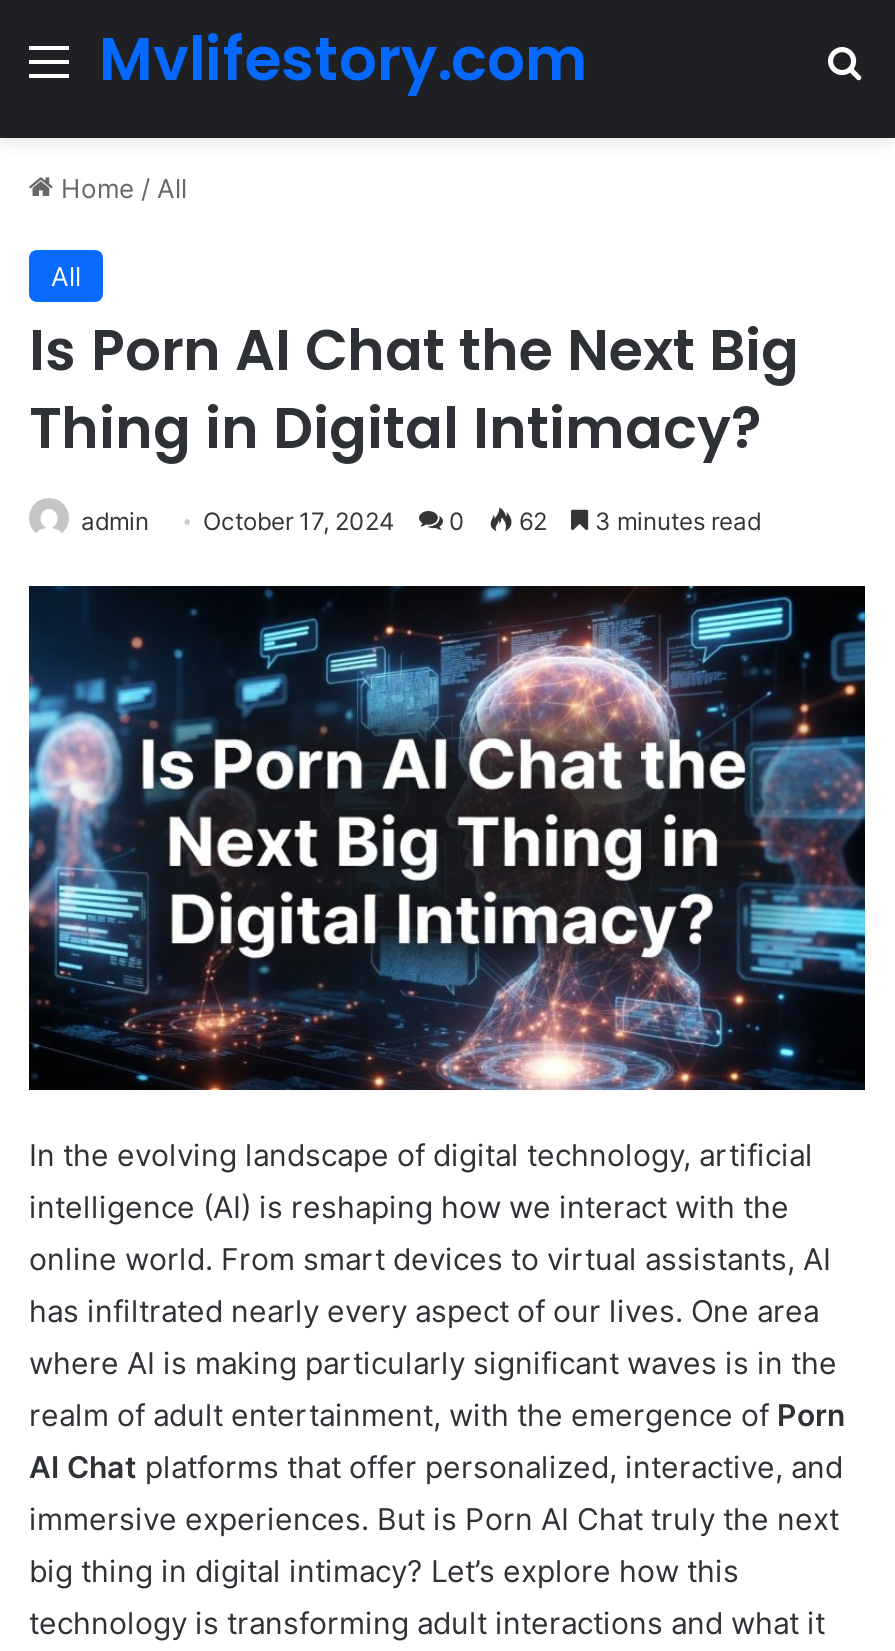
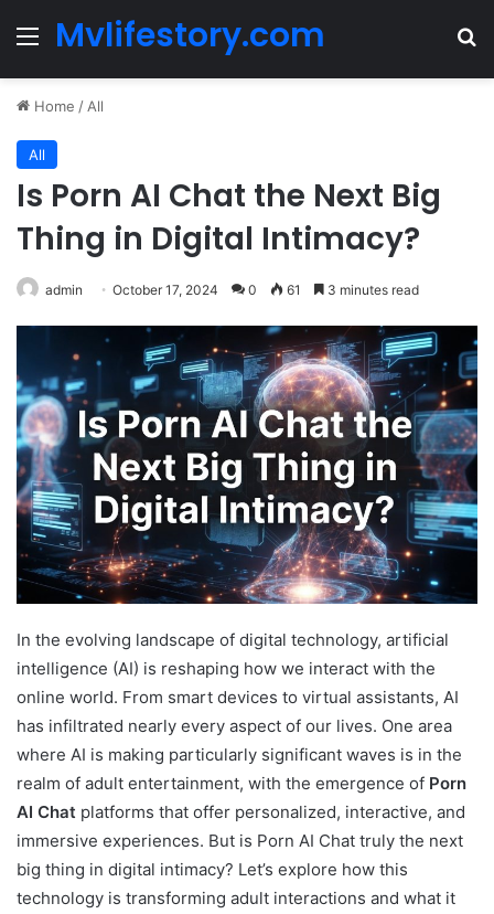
[81,506,761,536] admin October 17, 2024 0 62 3 minutes read -> [45,281,419,298] admin October 17, 2024 0 61 3 minutes read

